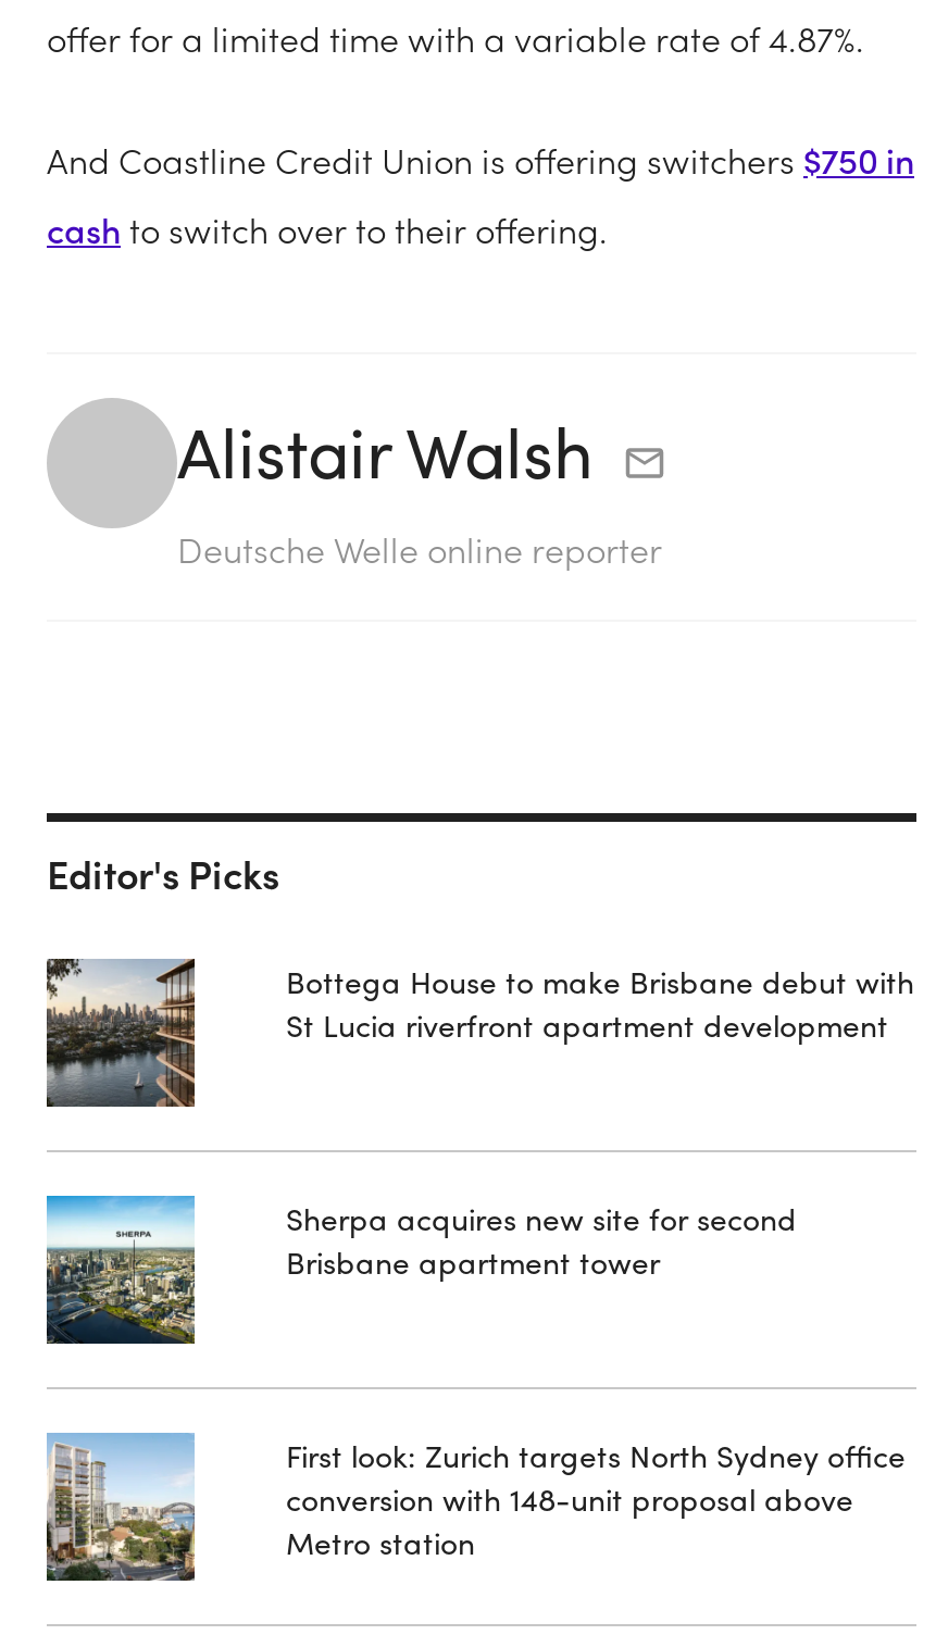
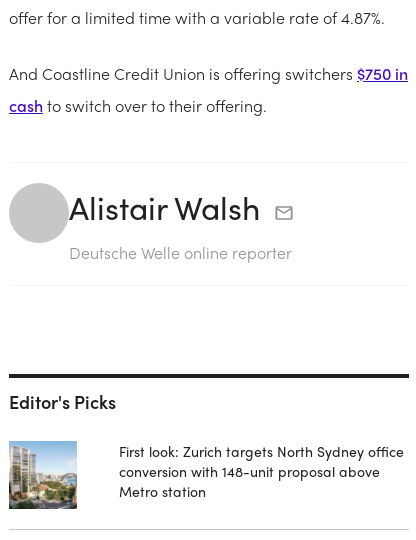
[45,957,197,1107] [image] -> none
[286,960,914,1047] Bottega House to make Brisbane debut with | St Lucia riverfront apartment development -> none
[45,1194,197,1346] [image] -> none
[286,1197,797,1284] Sherpa acquires new site for second | Brisbane apartment tower -> none

